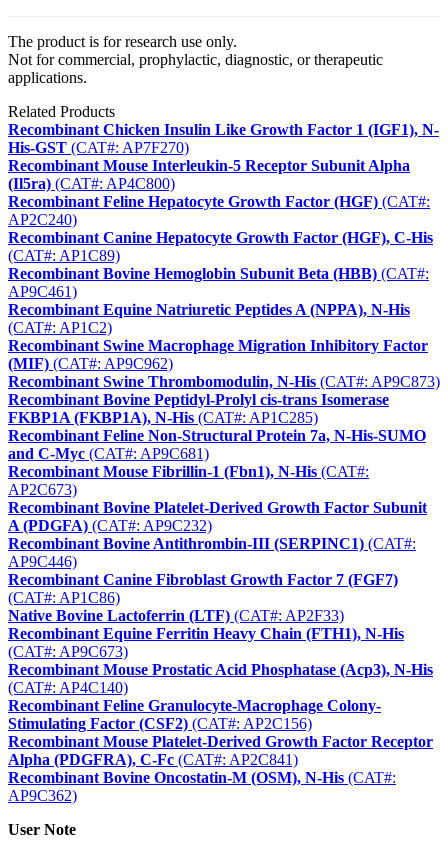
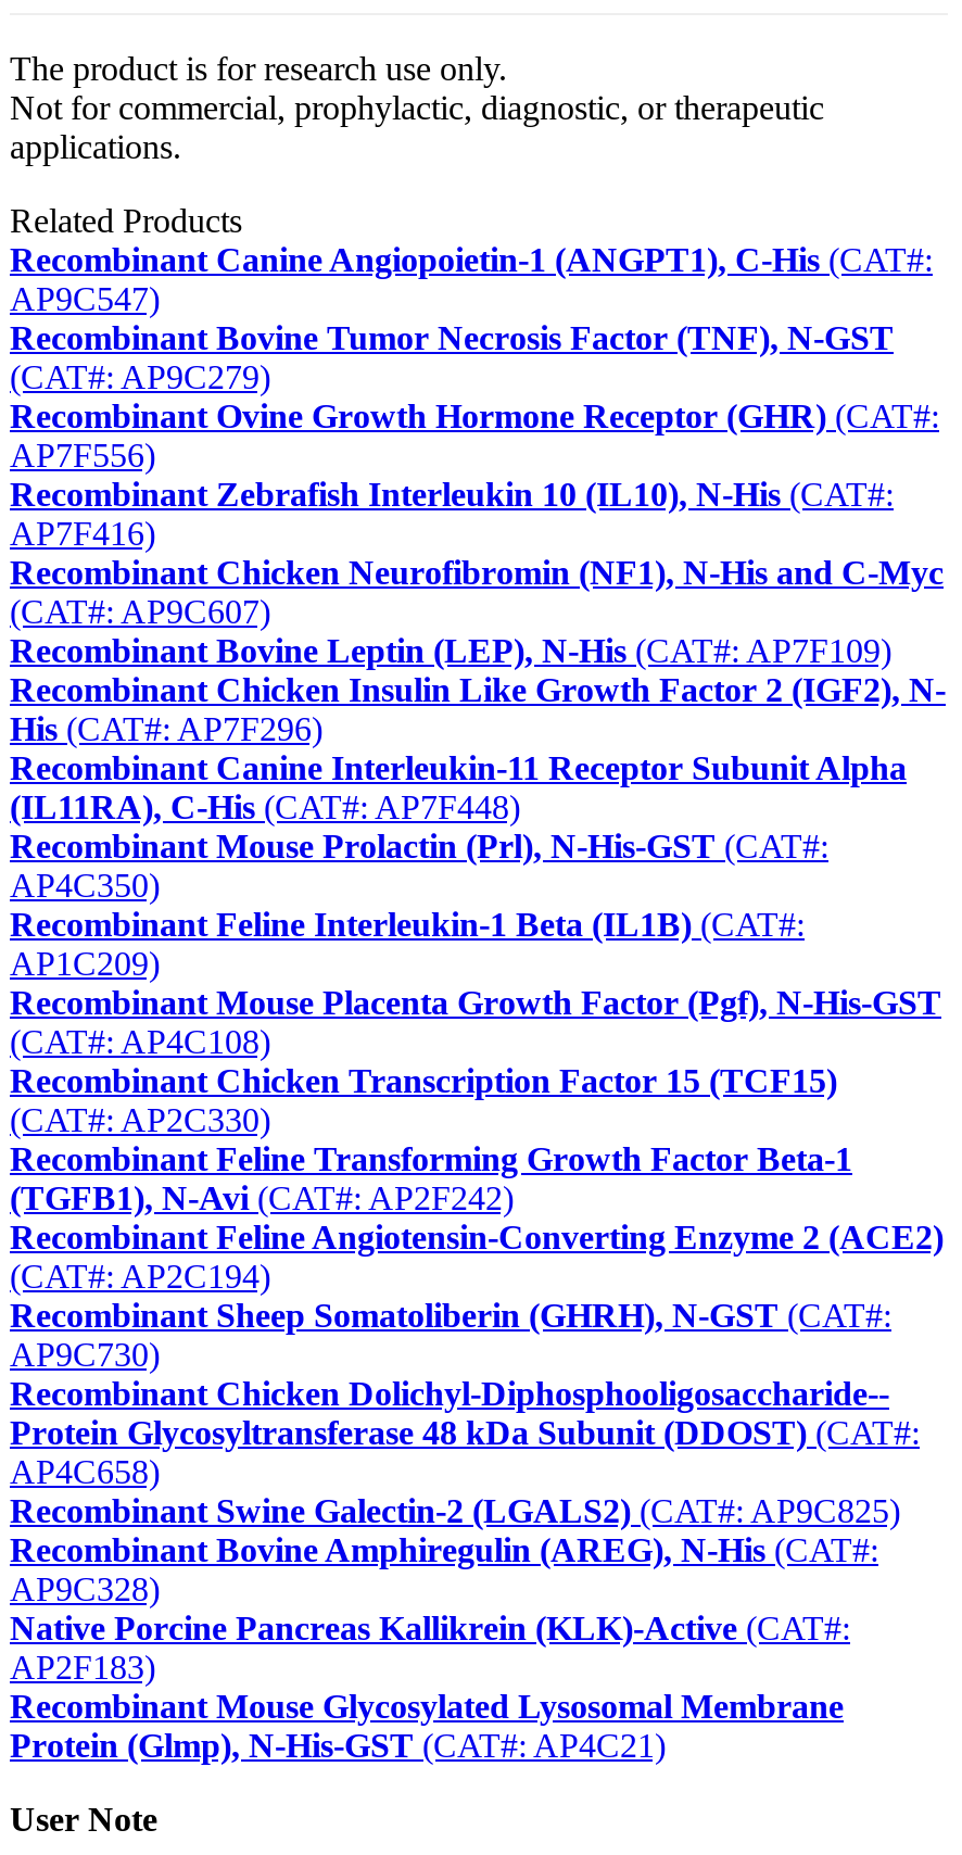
[8,121,440,804] Recombinant Chicken Insulin Like Growth Factor 1 (IGF1), N- | His-GST (CAT#: AP7F270) | Recombinant Mouse Interleukin-5 Receptor Subunit Alpha | (Il5ra) (CAT#: AP4C800) | Recombinant Feline Hepatocyte Growth Factor (HGF) (CAT#: | AP2C240) | Recombinant Canine Hepatocyte Growth Factor (HGF), C-His | (CAT#: AP1C89) | Recombinant Bovine Hemoglobin Subunit Beta (HBB) (CAT#: | AP9C461) | Recombinant Equine Natriuretic Peptides A (NPPA), N-His | (CAT#: AP1C2) | Recombinant Swine Macrophage Migration Inhibitory Factor | (MIF) (CAT#: AP9C962) | Recombinant Swine Thrombomodulin, N-His (CAT#: AP9C873) | Recombinant Bovine Peptidyl-Prolyl cis-trans Isomerase | FKBP1A (FKBP1A), N-His (CAT#: AP1C285) | Recombinant Feline Non-Structural Protein 7a, N-His-SUMO | and C-Myc (CAT#: AP9C681) | Recombinant Mouse Fibrillin-1 (Fbn1), N-His (CAT#: | AP2C673) | Recombinant Bovine Platelet-Derived Growth Factor Subunit | A (PDGFA) (CAT#: AP9C232) | Recombinant Bovine Antithrombin-III (SERPINC1) (CAT#: | AP9C446) | Recombinant Canine Fibroblast Growth Factor 7 (FGF7) | (CAT#: AP1C86) | Native Bovine Lactoferrin (LTF) (CAT#: AP2F33) | Recombinant Equine Ferritin Heavy Chain (FTH1), N-His | (CAT#: AP9C673) | Recombinant Mouse Prostatic Acid Phosphatase (Acp3), N-His | (CAT#: AP4C140) | Recombinant Feline Granulocyte-Macrophage Colony- | Stimulating Factor (CSF2) (CAT#: AP2C156) | Recombinant Mouse Platelet-Derived Growth Factor Receptor | Alpha (PDGFRA), C-Fc (CAT#: AP2C841) | Recombinant Bovine Oncostatin-M (OSM), N-His (CAT#: | AP9C362) -> [10,242,946,1764] Recombinant Canine Angiopoietin-1 (ANGPT1), C-His (CAT#: | AP9C547) | Recombinant Bovine Tumor Necrosis Factor (TNF), N-GST | (CAT#: AP9C279) | Recombinant Ovine Growth Hormone Receptor (GHR) (CAT#: | AP7F556) | Recombinant Zebrafish Interleukin 10 (IL10), N-His (CAT#: | AP7F416) | Recombinant Chicken Neurofibromin (NF1), N-His and C-Myc | (CAT#: AP9C607) | Recombinant Bovine Leptin (LEP), N-His (CAT#: AP7F109) | Recombinant Chicken Insulin Like Growth Factor 2 (IGF2), N- | His (CAT#: AP7F296) | Recombinant Canine Interleukin-11 Receptor Subunit Alpha | (IL11RA), C-His (CAT#: AP7F448) | Recombinant Mouse Prolactin (Prl), N-His-GST (CAT#: | AP4C350) | Recombinant Feline Interleukin-1 Beta (IL1B) (CAT#: | AP1C209) | Recombinant Mouse Placenta Growth Factor (Pgf), N-His-GST | (CAT#: AP4C108) | Recombinant Chicken Transcription Factor 15 (TCF15) | (CAT#: AP2C330) | Recombinant Feline Transforming Growth Factor Beta-1 | (TGFB1), N-Avi (CAT#: AP2F242) | Recombinant Feline Angiotensin-Converting Enzyme 2 (ACE2) | (CAT#: AP2C194) | Recombinant Sheep Somatoliberin (GHRH), N-GST (CAT#: | AP9C730) | Recombinant Chicken Dolichyl-Diphosphooligosaccharide-- | Protein Glycosyltransferase 48 kDa Subunit (DDOST) (CAT#: | AP4C658) | Recombinant Swine Galectin-2 (LGALS2) (CAT#: AP9C825) | Recombinant Bovine Amphiregulin (AREG), N-His (CAT#: | AP9C328) | Native Porcine Pancreas Kallikrein (KLK)-Active (CAT#: | AP2F183) | Recombinant Mouse Glycosylated Lysosomal Membrane | Protein (Glmp), N-His-GST (CAT#: AP4C21)

